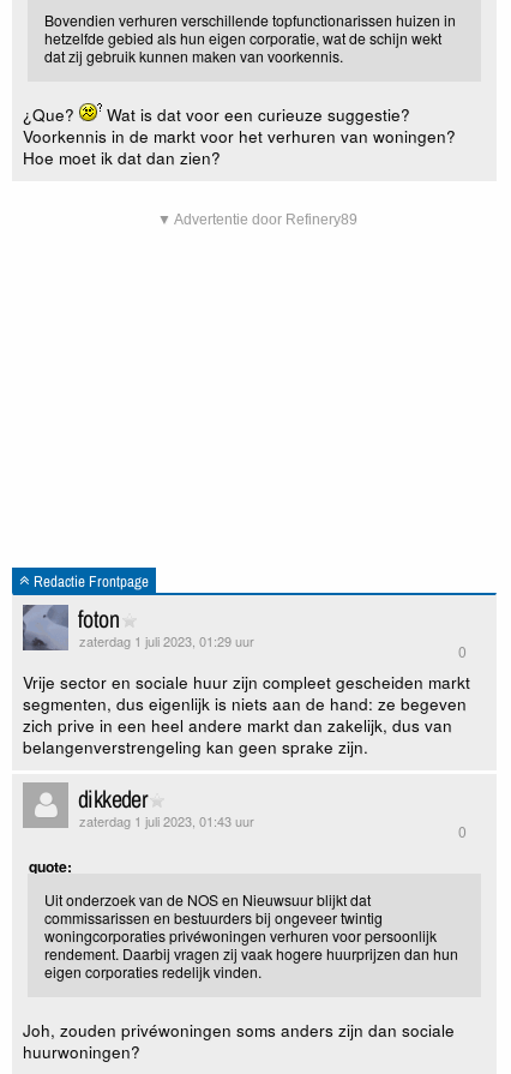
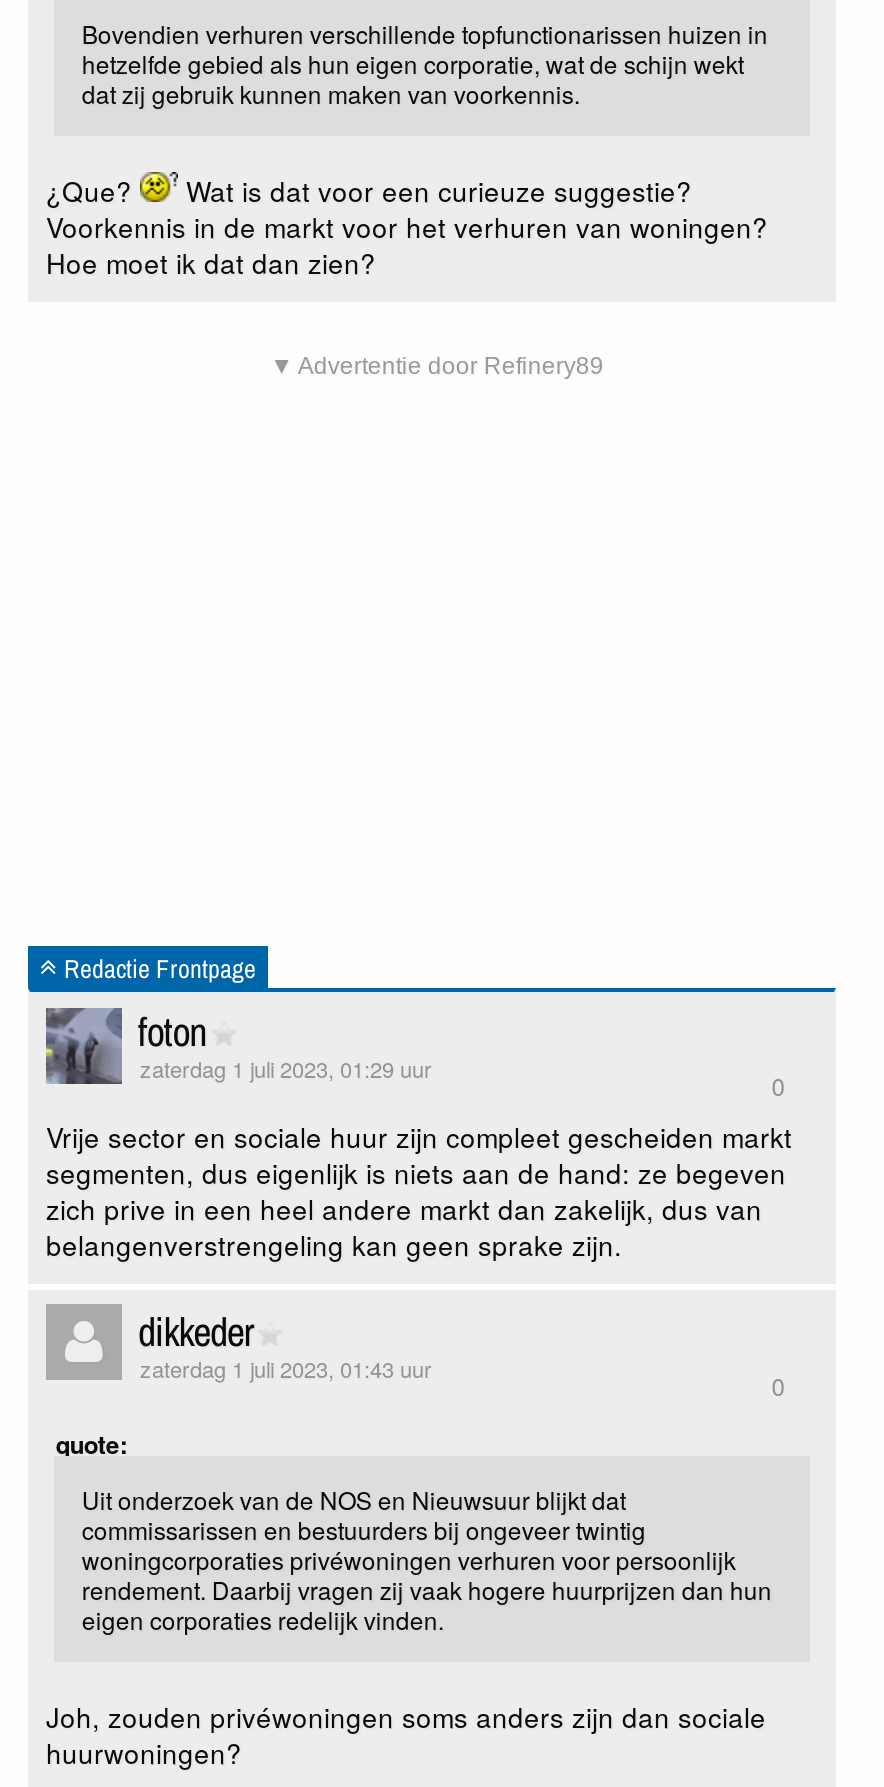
[22,605,67,652] [image] -> [44,1006,122,1086] [image]

